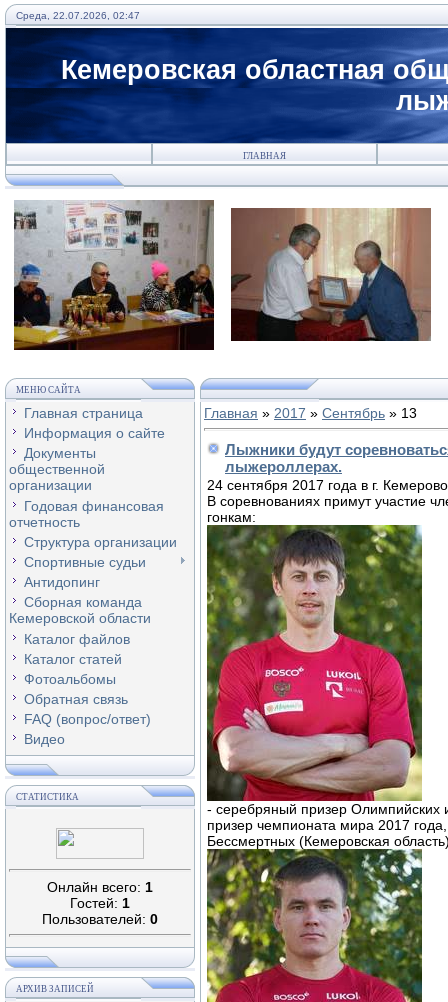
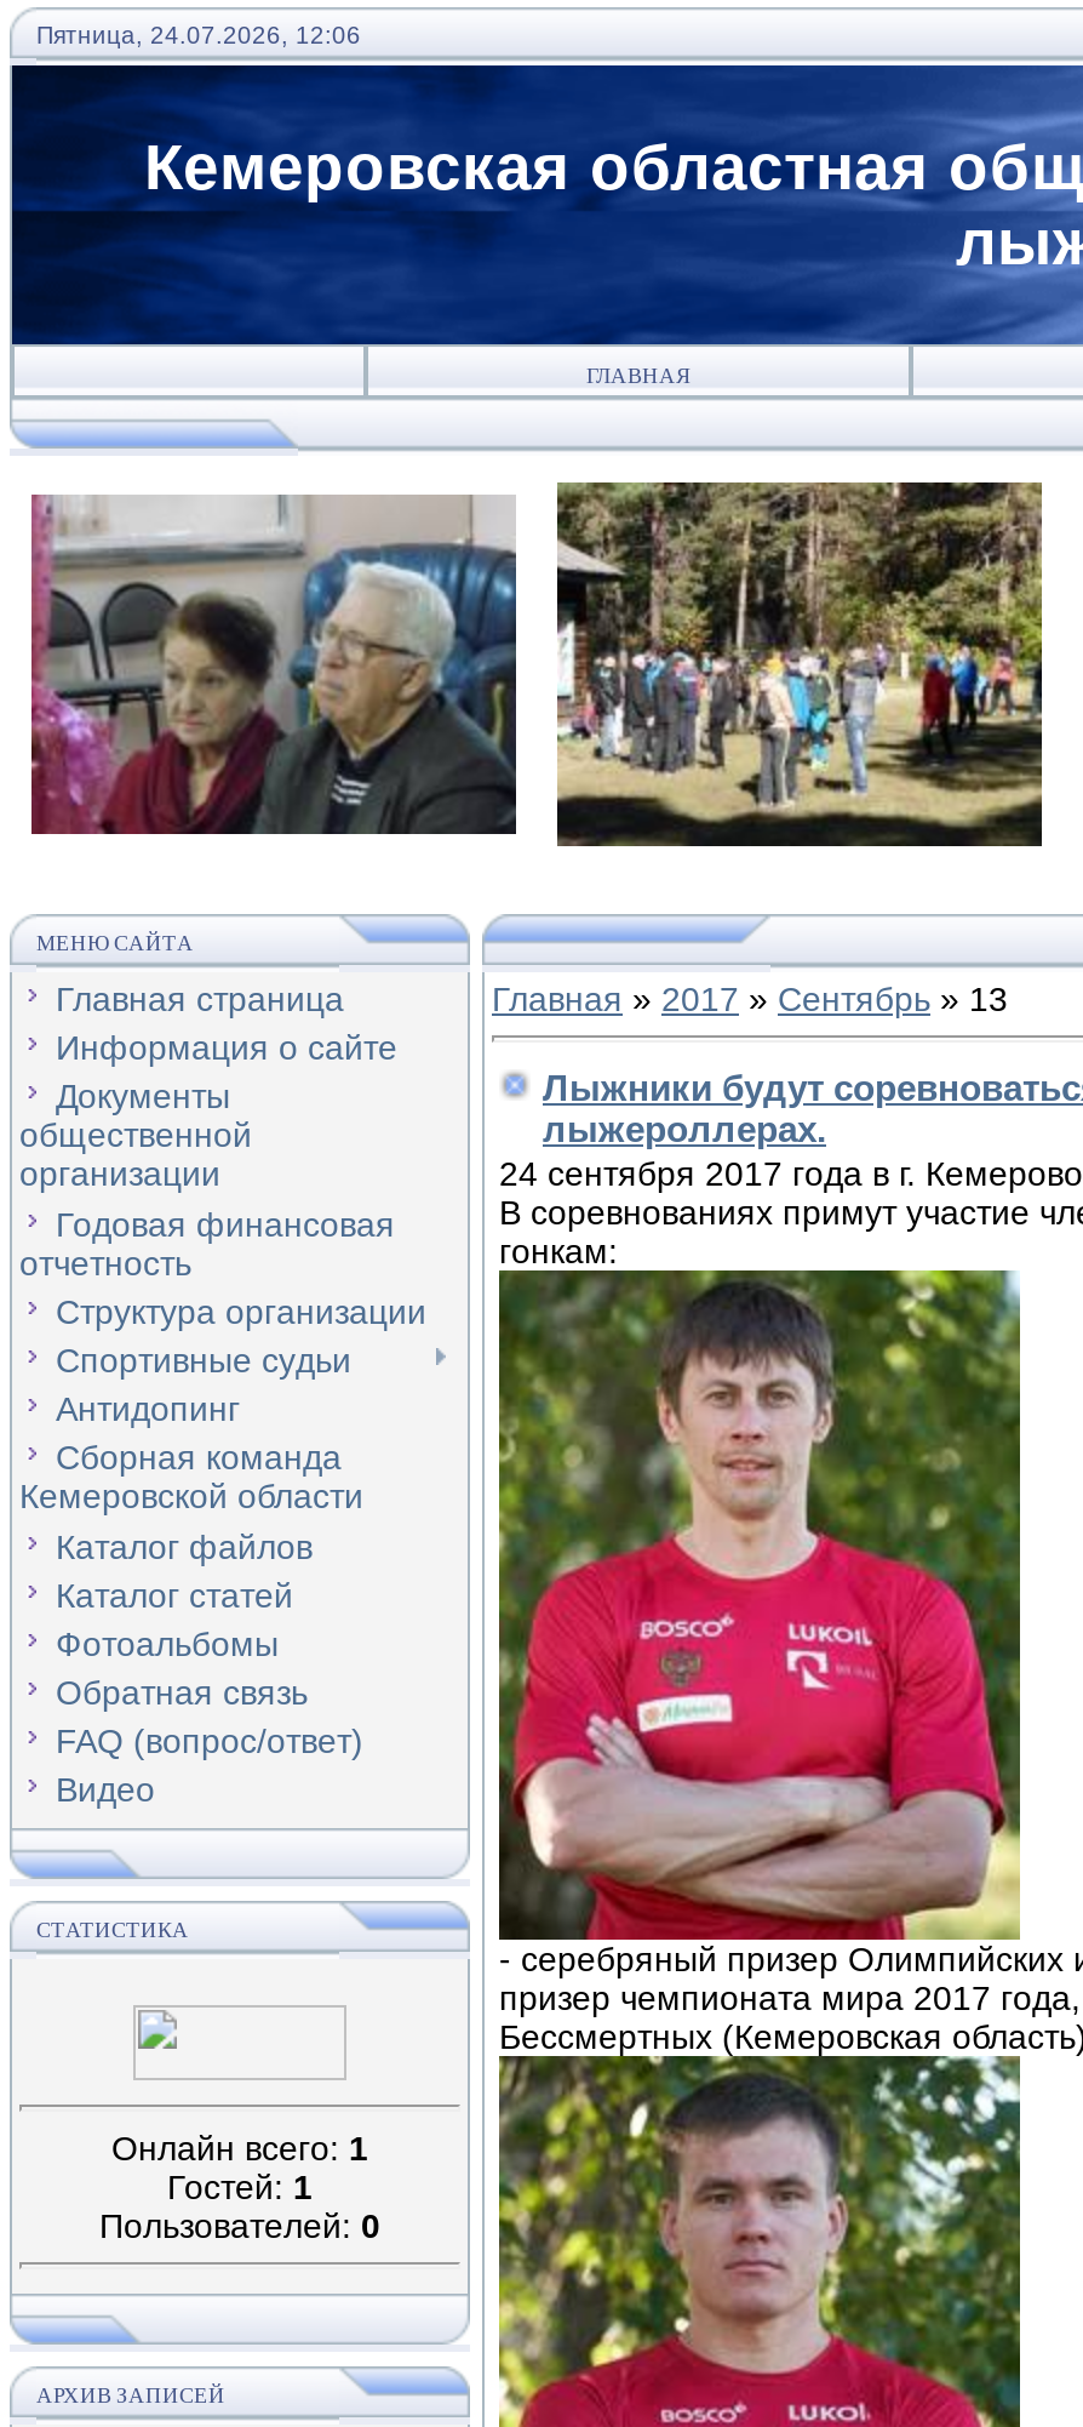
[16,10,140,21] Среда, 22.07.2026, 02:47 -> [36,22,361,48] Пятница, 24.07.2026, 12:06
[13,199,215,351] [image] -> [29,482,518,846] [image]
[230,200,432,350] [image] -> [555,480,1044,849] [image]

